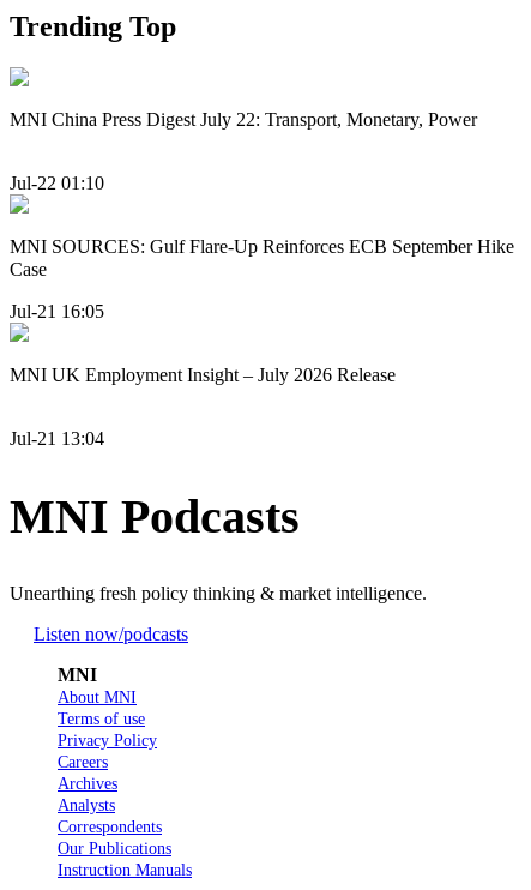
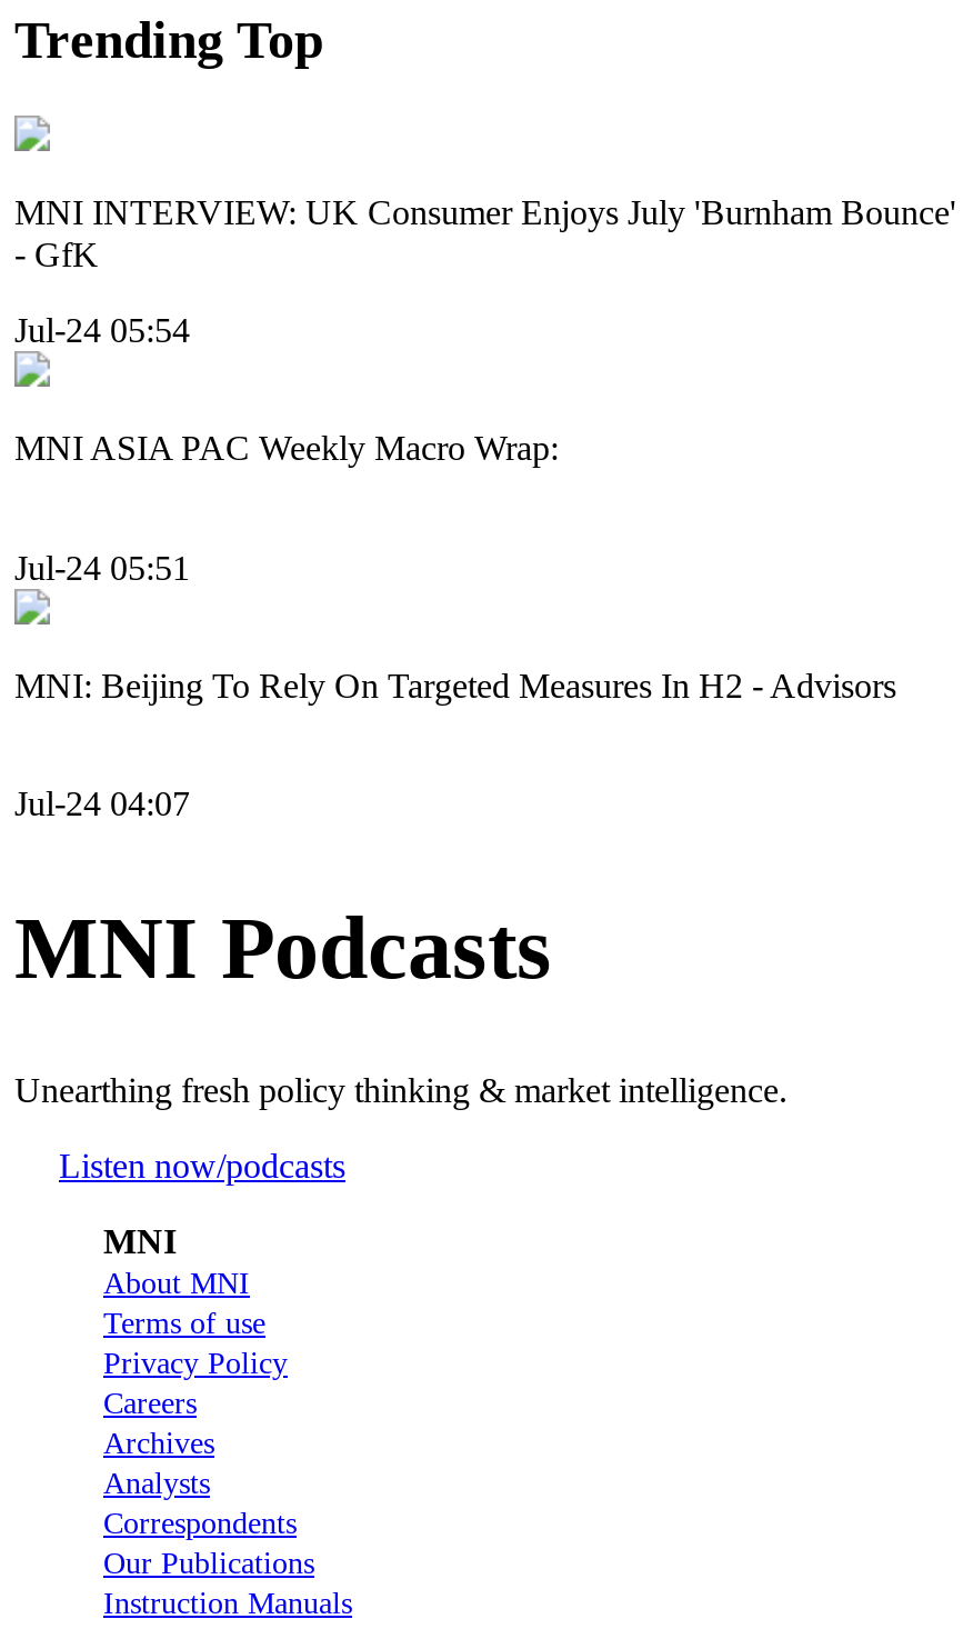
[10,109,477,129] MNI China Press Digest July 22: Transport, Monetary, Power -> [14,193,956,273] MNI INTERVIEW: UK Consumer Enjoys July 'Burnham Bounce' | - GfK
[10,173,104,193] Jul-22 01:10 -> [14,312,190,349] Jul-24 05:54
[10,237,514,280] MNI SOURCES: Gulf Flare-Up Reinforces ECB September Hike | Case -> [14,429,559,467] MNI ASIA PAC Weekly Macro Wrap:
[10,301,104,321] Jul-21 16:05 -> [14,548,190,586] Jul-24 05:51
[10,364,396,385] MNI UK Employment Insight – July 2026 Release -> [14,666,896,704] MNI: Beijing To Rely On Targeted Measures In H2 - Advisors
[10,428,104,449] Jul-21 13:04 -> [14,784,190,822] Jul-24 04:07

